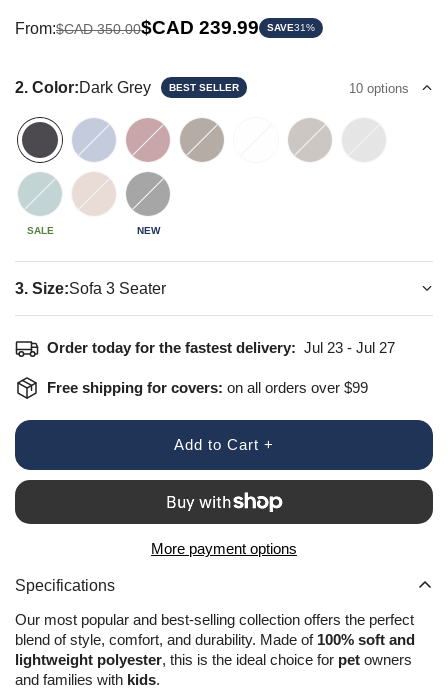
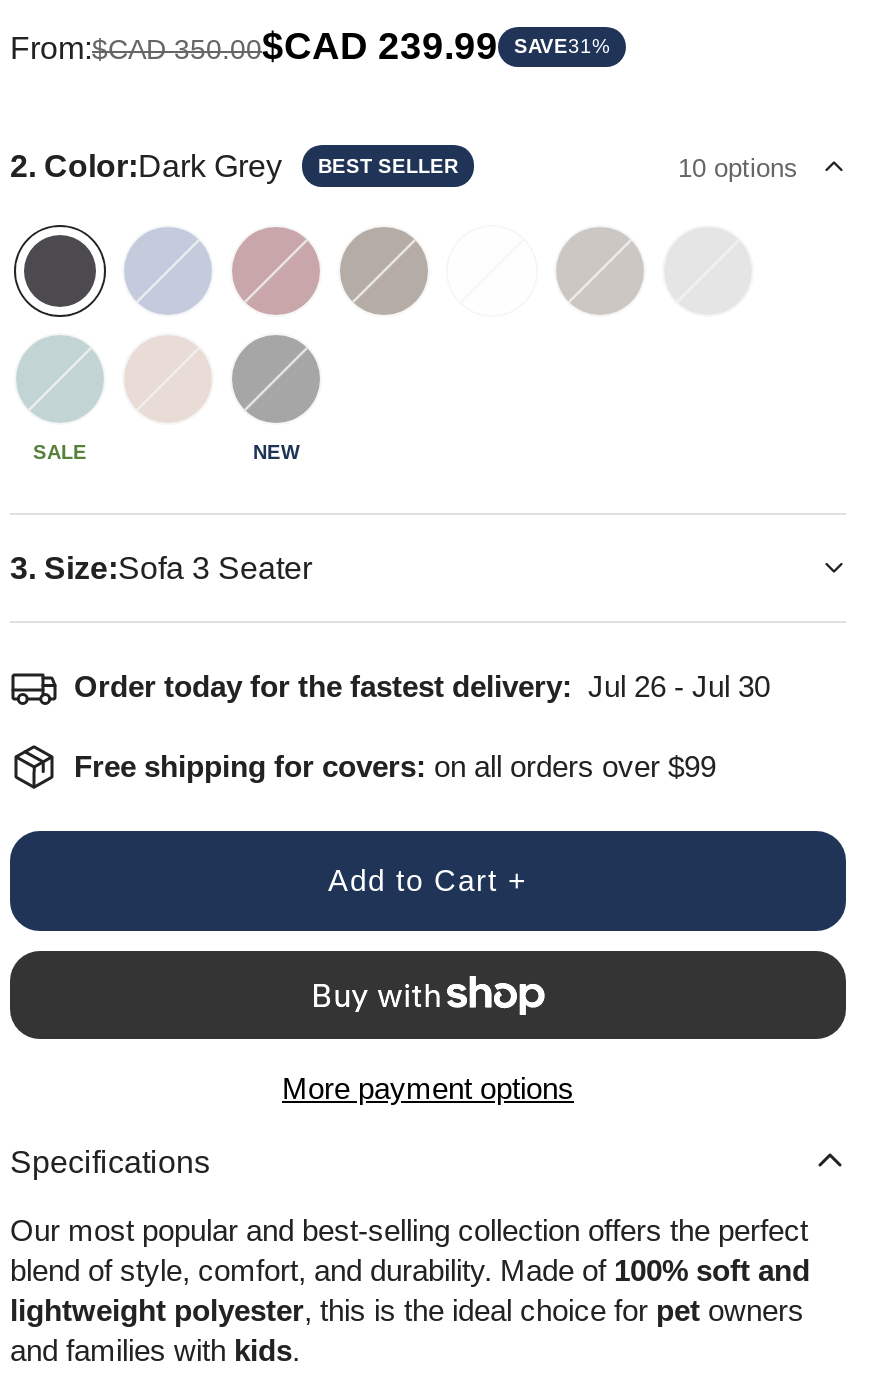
[47,339,395,356] Order today for the fastest delivery: Jul 23 - Jul 27 -> [74,668,770,702] Order today for the fastest delivery: Jul 26 - Jul 30

